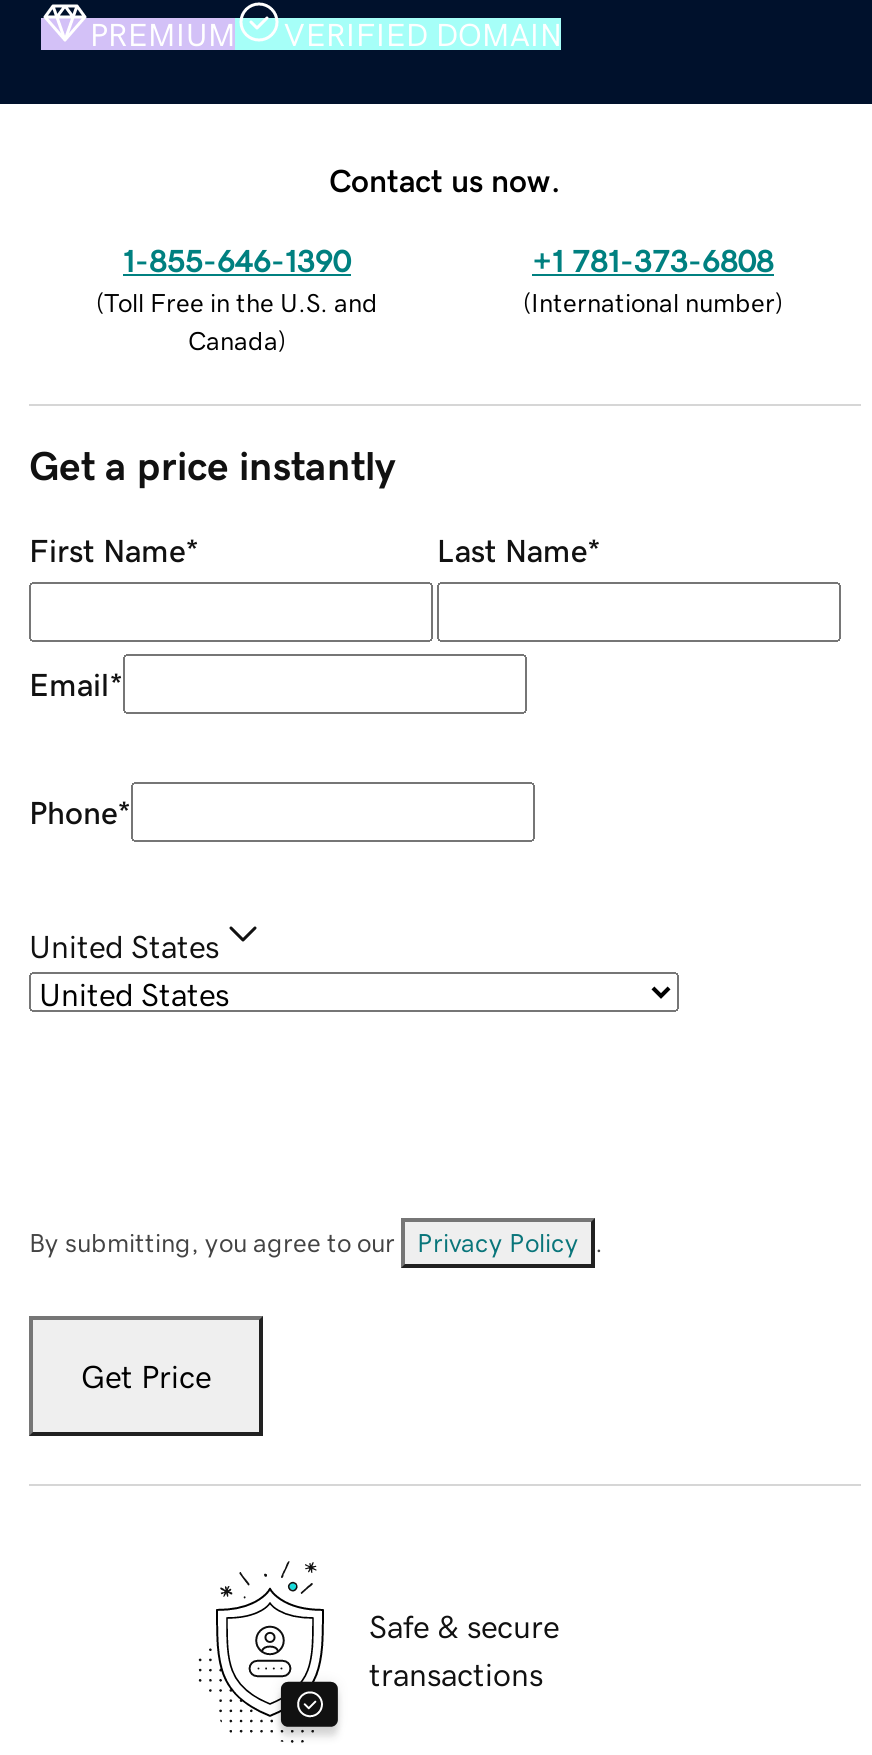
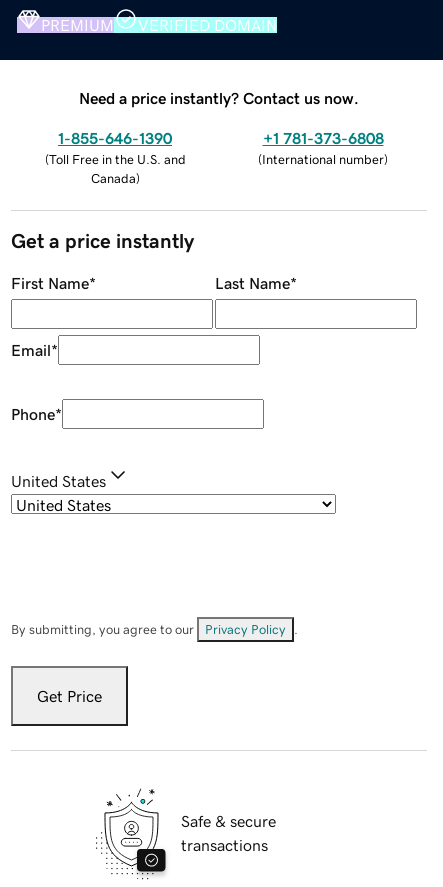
[329,163,561,195] Contact us now. -> [79,90,359,106] Need a price instantly? Contact us now.

